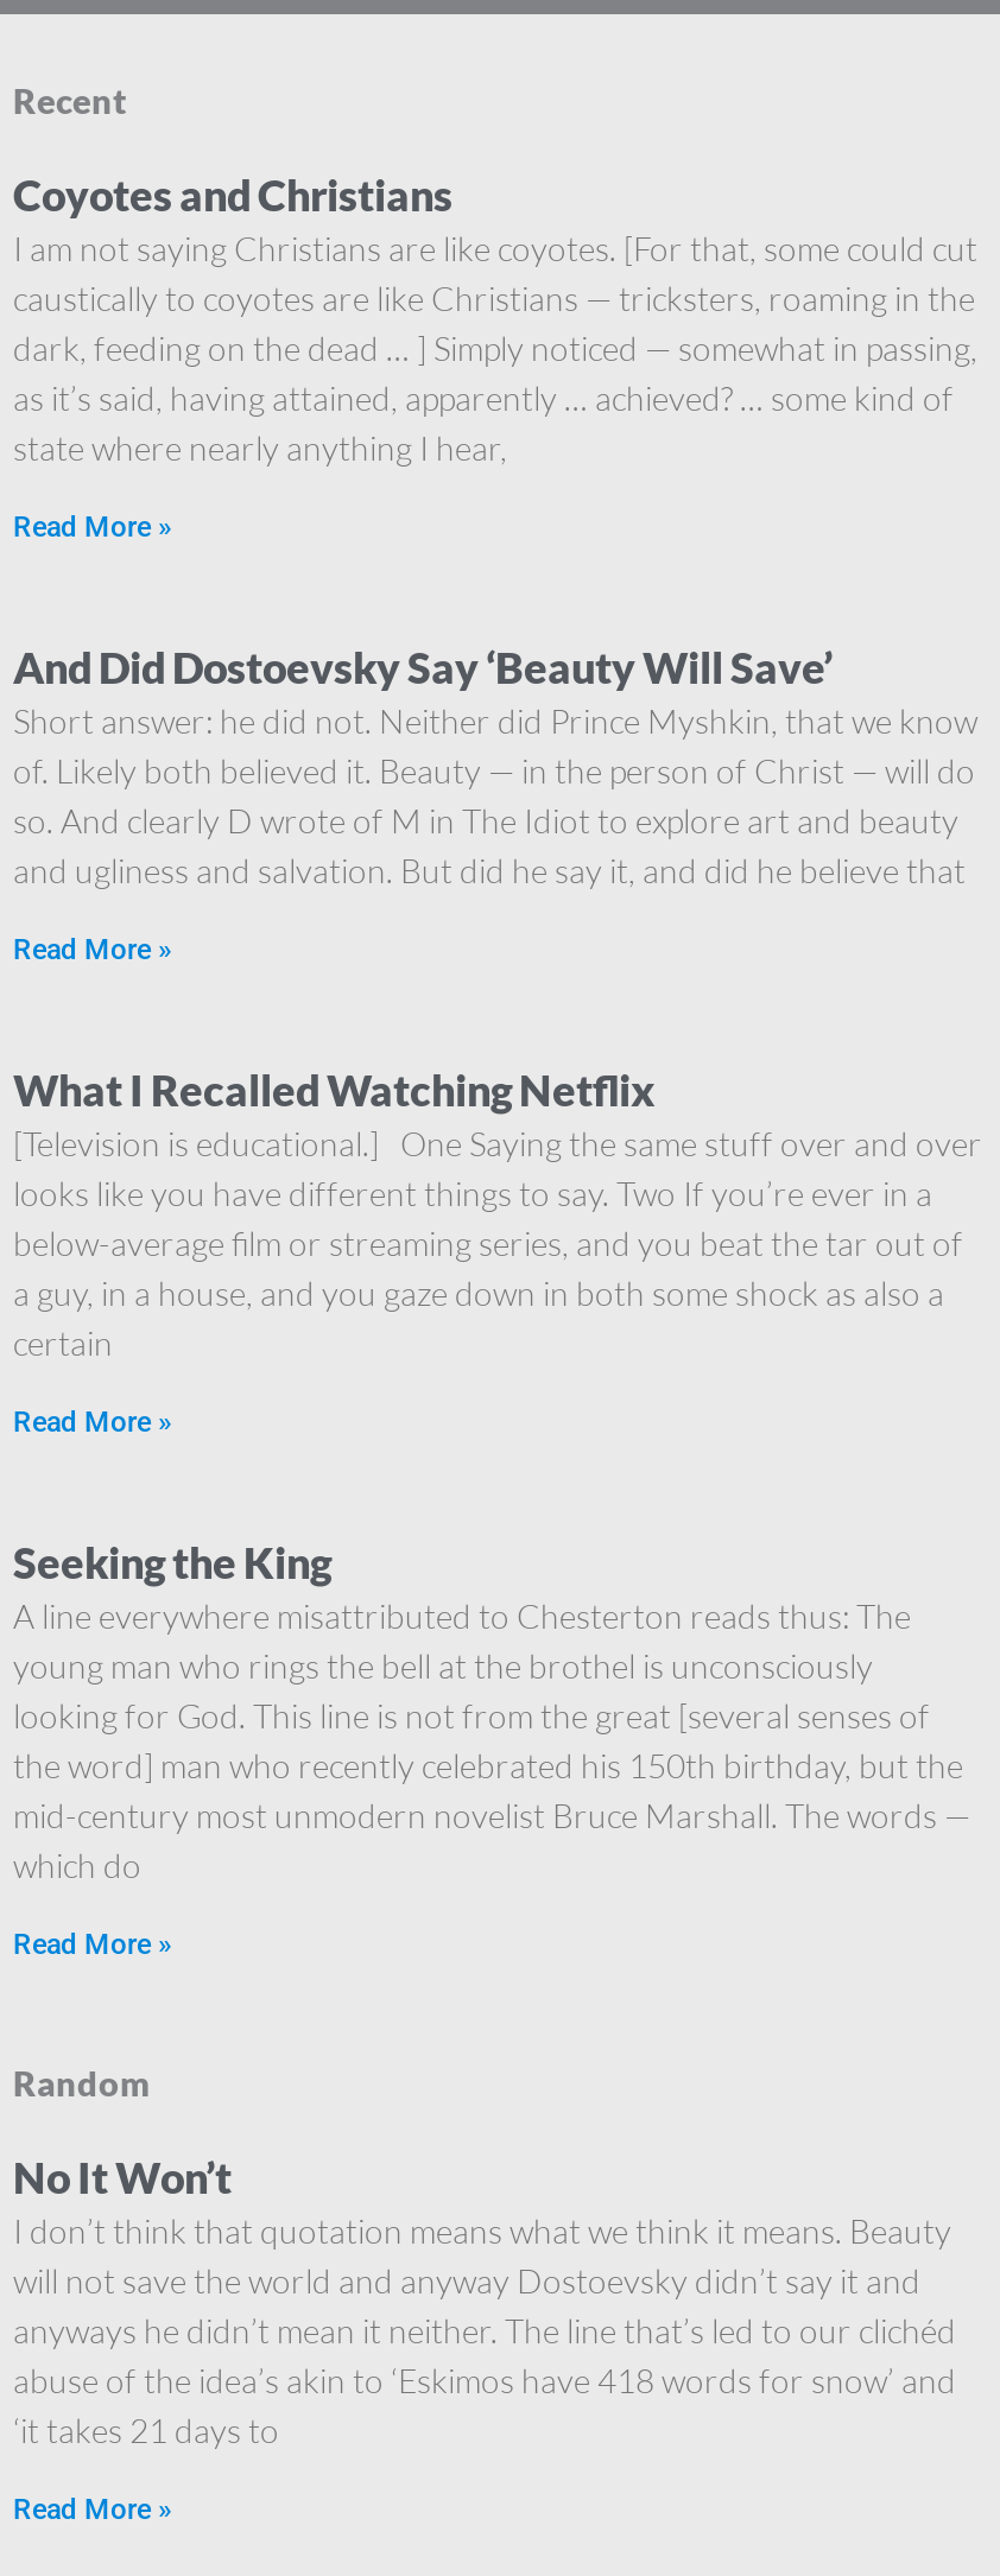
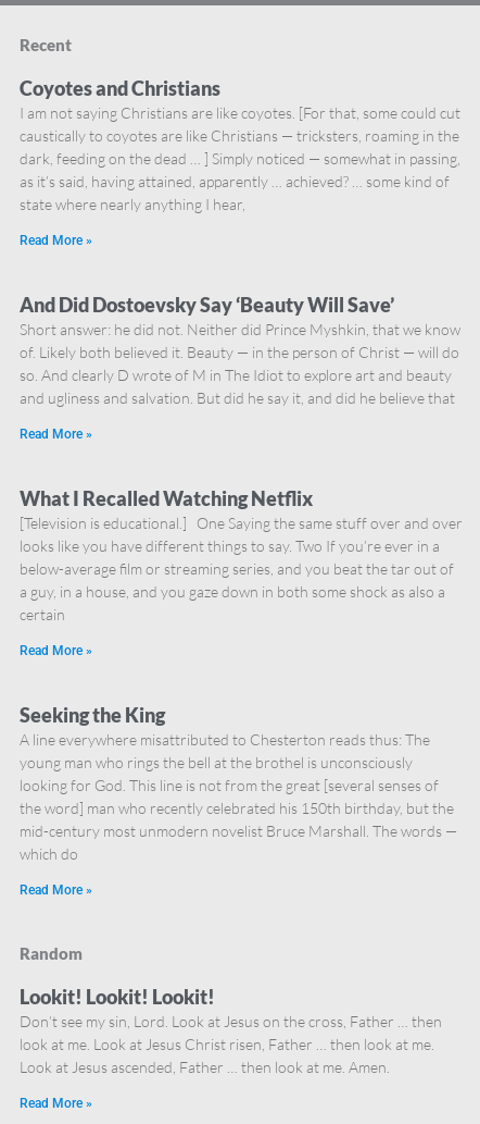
[13,2151,956,2450] No It Won’t | I don’t think that quotation means what we think it means. Beauty | will not save the world and anyway Dostoevsky didn’t say it and | anyways he didn’t mean it neither. The line that’s led to our clichéd | abuse of the idea’s akin to ‘Eskimos have 418 words for snow’ and | ‘it takes 21 days to -> [20,985,442,1076] Lookit! Lookit! Lookit! | Don’t see my sin, Lord. Look at Jesus on the cross, Father … then | look at me. Look at Jesus Christ risen, Father … then look at me. | Look at Jesus ascended, Father … then look at me. Amen.

